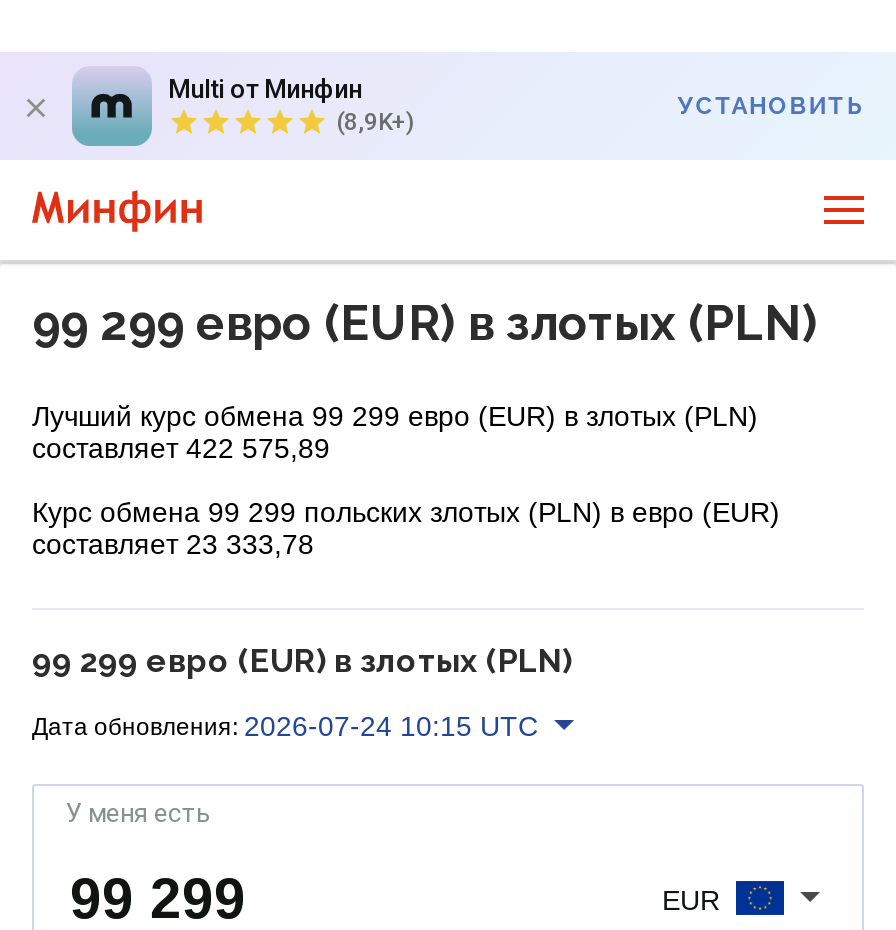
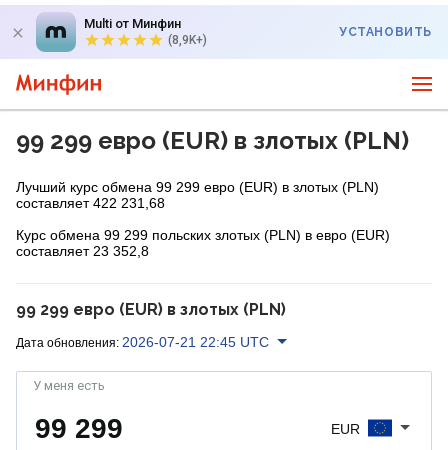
[32,432,330,464] составляет 422 575,89 -> [16,195,165,211] составляет 422 231,68
[32,528,314,560] составляет 23 333,78 -> [16,243,149,259] составляет 23 352,8
[32,709,538,741] Дата обновления: 2026-07-24 10:15 UTC -> [16,334,269,350] Дата обновления: 2026-07-21 22:45 UTC

